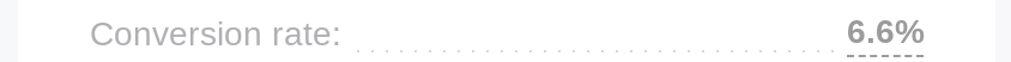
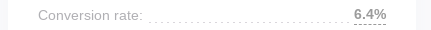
[847,12,924,50] 6.6% -> [354,6,386,22] 6.4%

